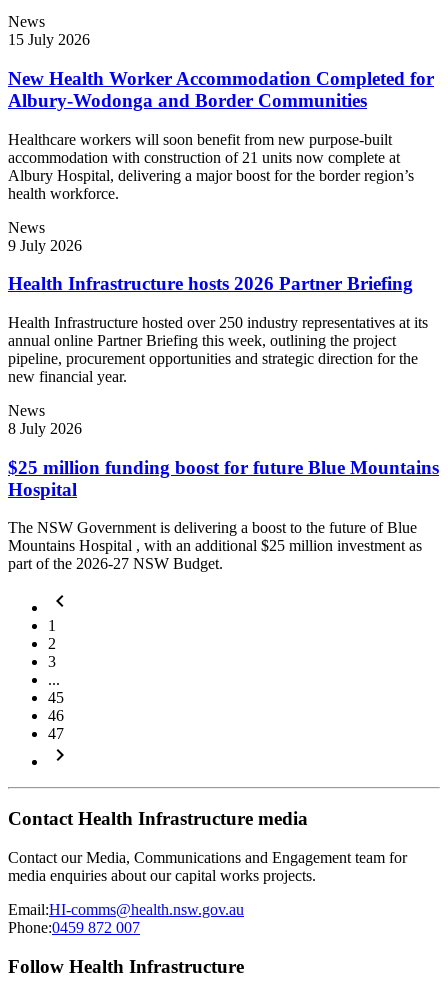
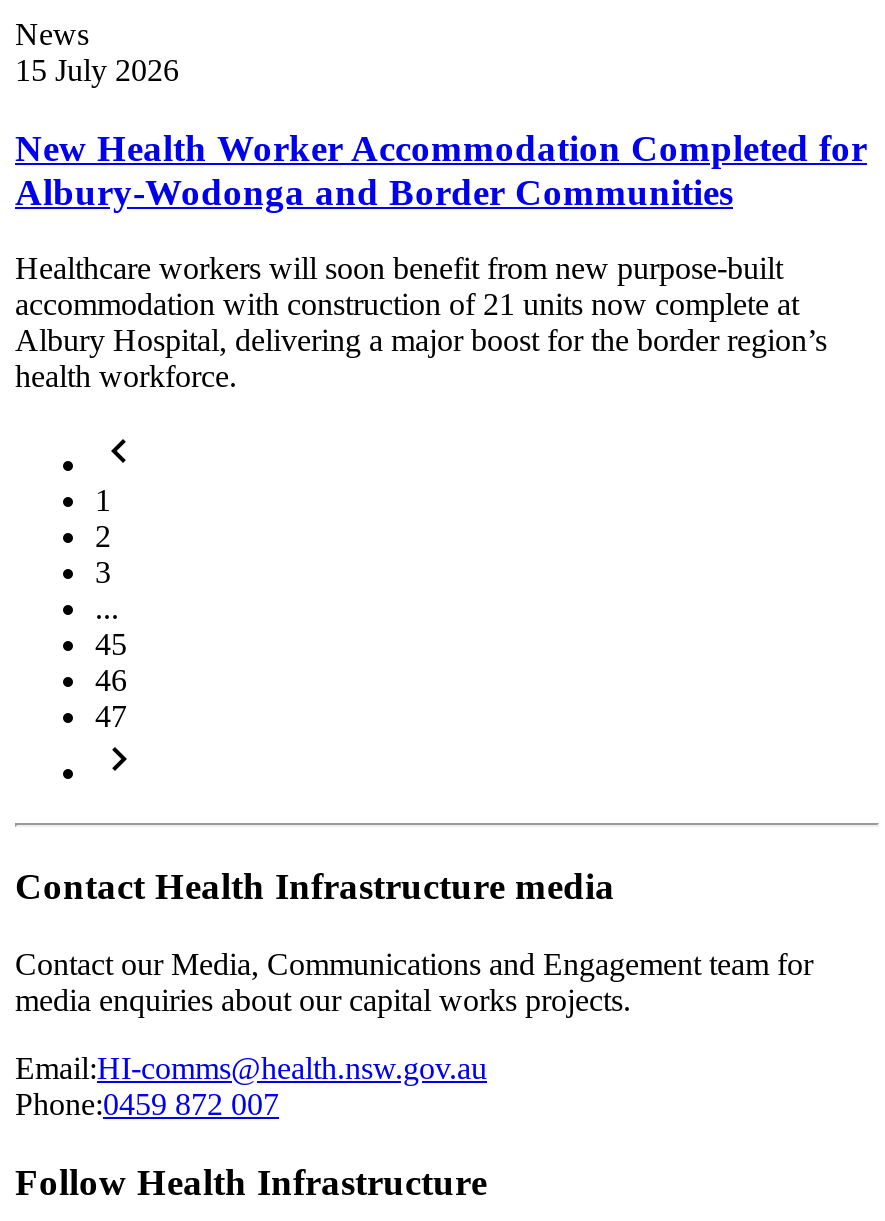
[8,219,439,572] News | 9 July 2026 | Health Infrastructure hosts 2026 Partner Briefing | Health Infrastructure hosted over 250 industry representatives at its | annual online Partner Briefing this week, outlining the project | pipeline, procurement opportunities and strategic direction for the | new financial year. | News | 8 July 2026 | $25 million funding boost for future Blue Mountains | Hospital | The NSW Government is delivering a boost to the future of Blue | Mountains Hospital , with an additional $25 million investment as | part of the 2026-27 NSW Budget. -> none

